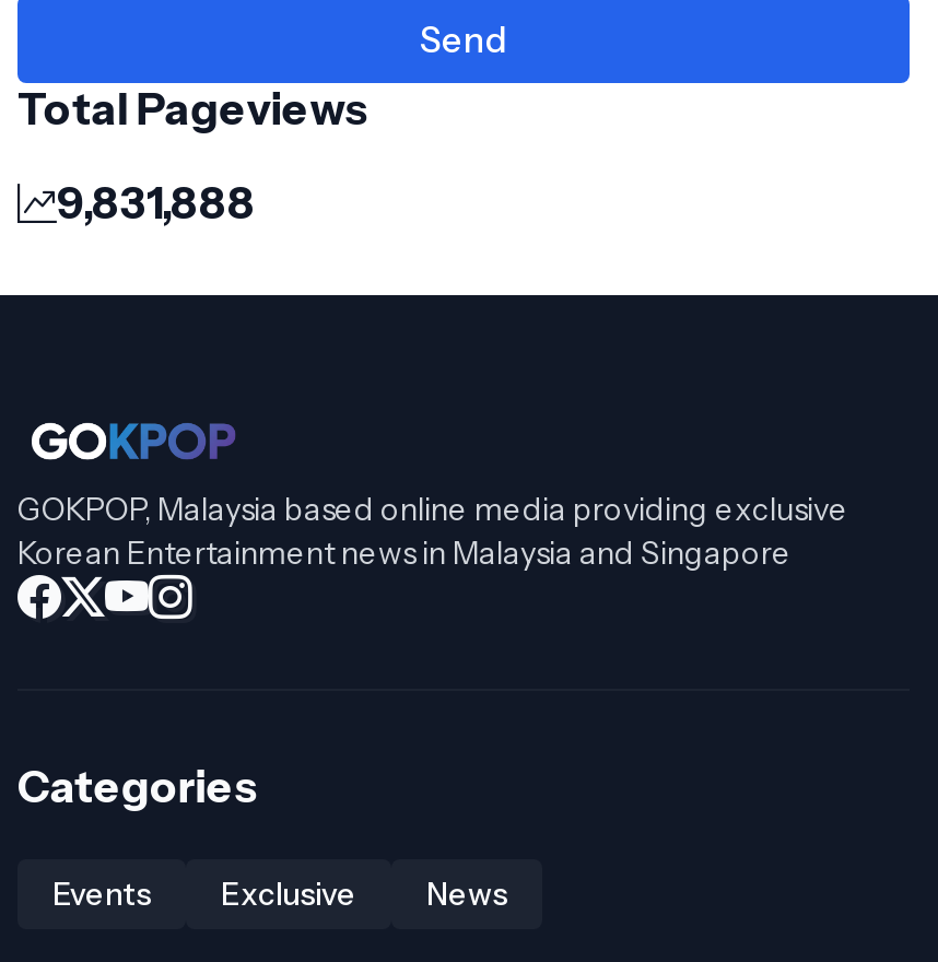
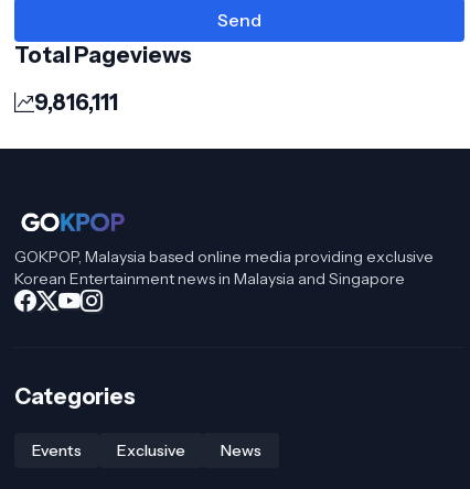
[57,176,256,229] 9,831,888 -> [34,89,118,115] 9,816,111

